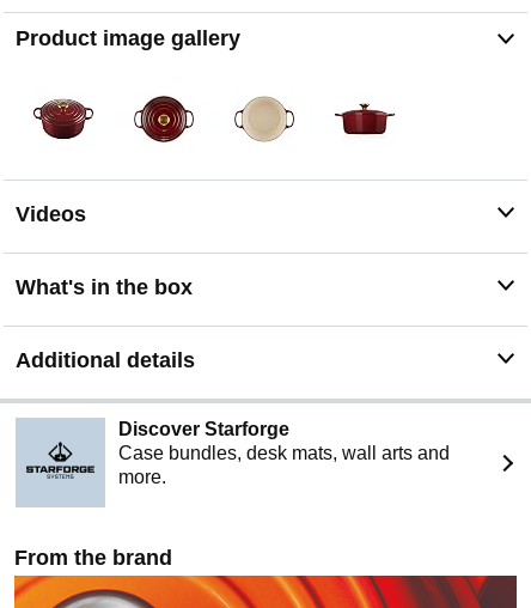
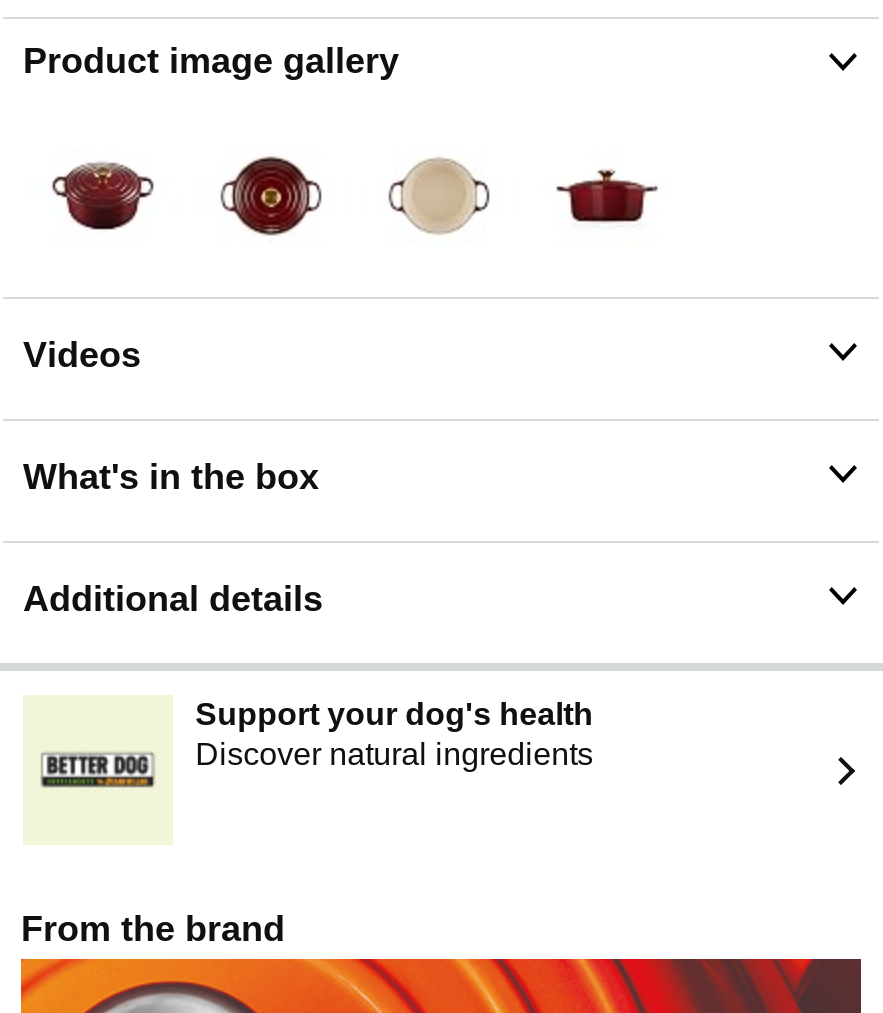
[16,418,450,507] [image] | Discover Starforge | Case bundles, desk mats, wall arts and | more. -> [25,697,593,843] [image] | Support your dog's health | Discover natural ingredients

